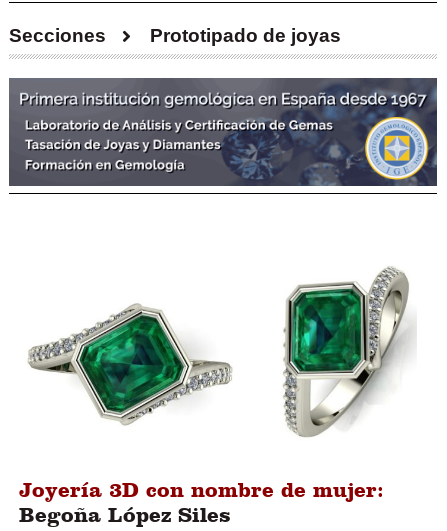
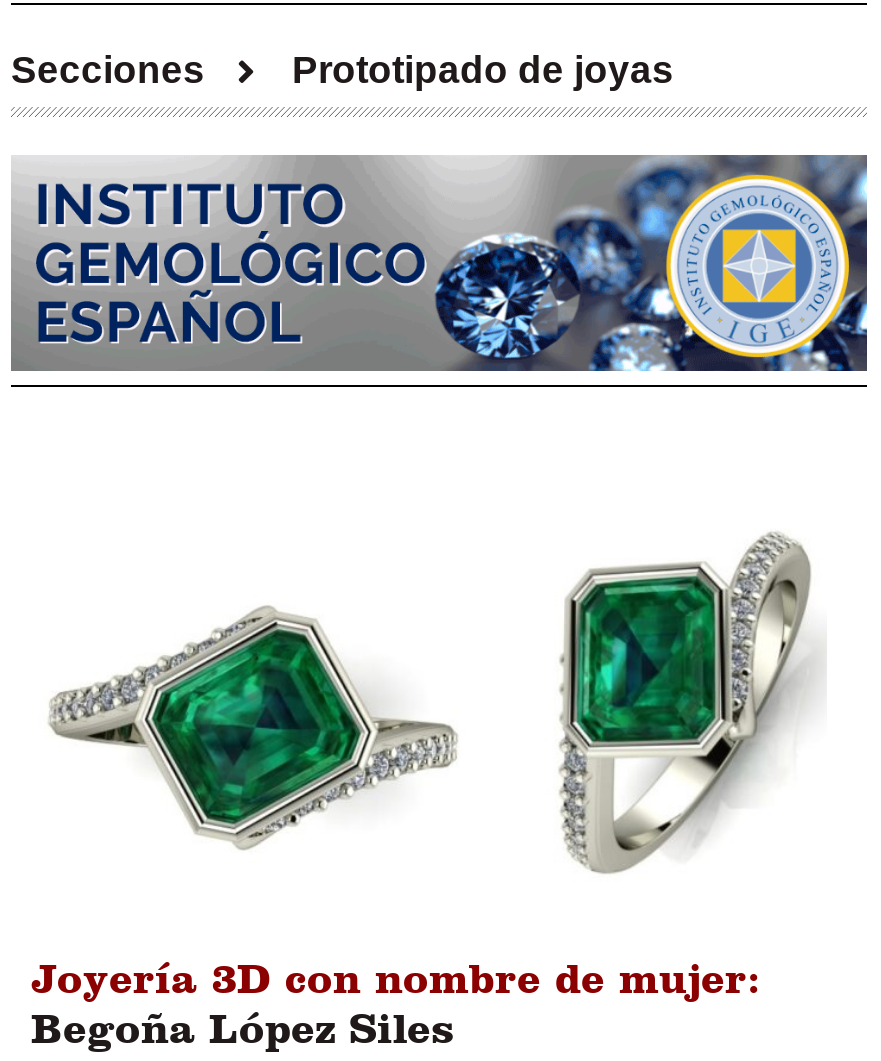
[9,78,438,187] [image] -> [11,155,867,371] [image]

